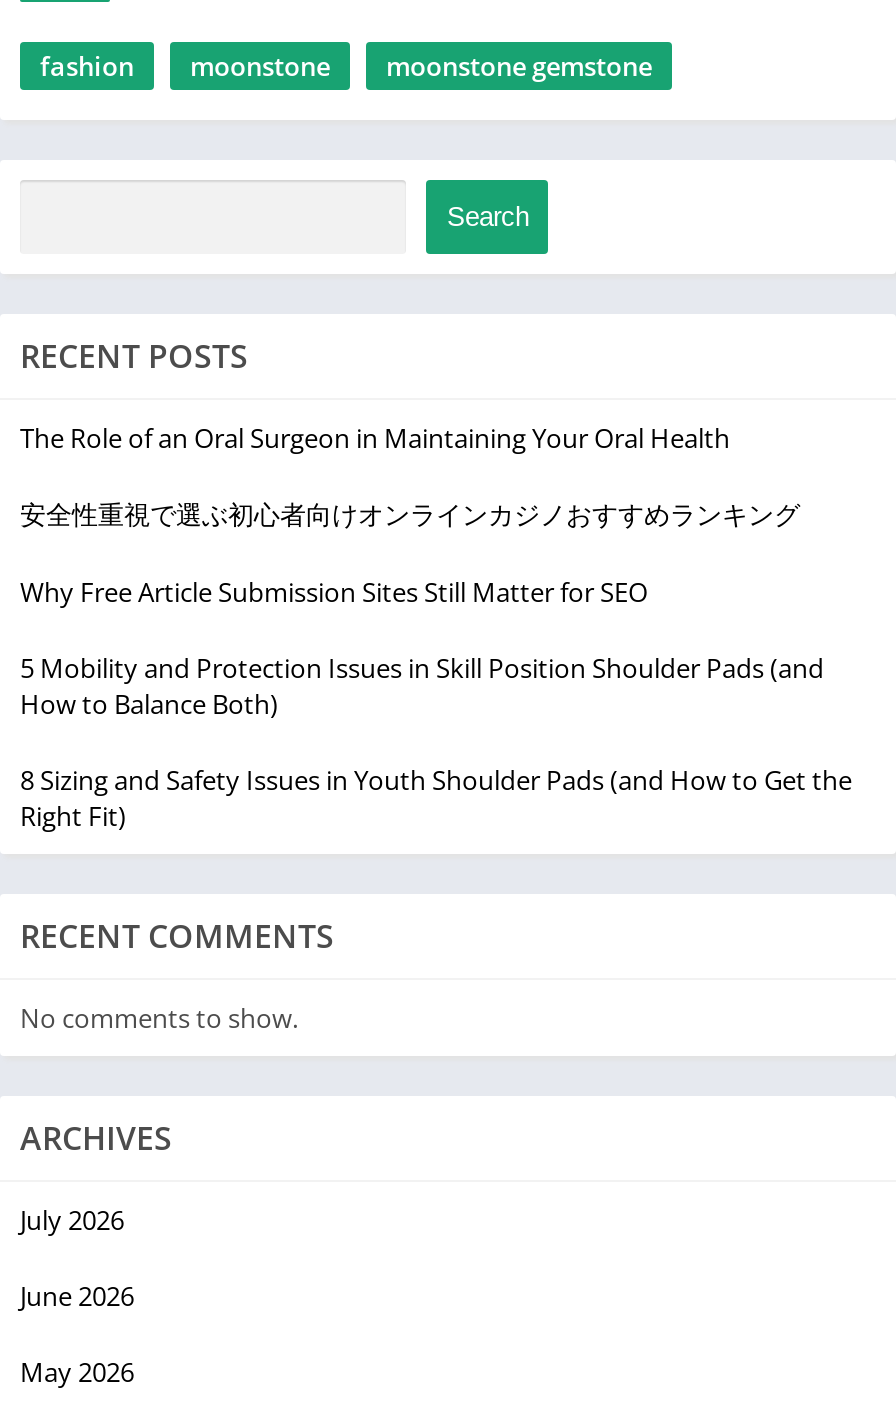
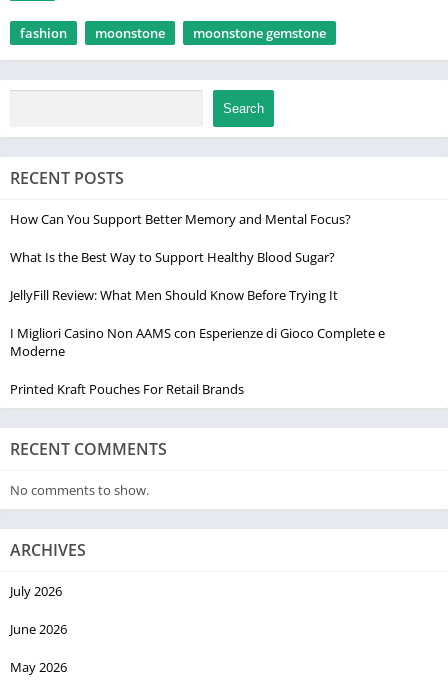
[20,420,730,456] The Role of an Oral Surgeon in Maintaining Your Oral Health -> [10,210,351,228] How Can You Support Better Memory and Mental Focus?
[20,496,800,532] 安全性重視で選ぶ初心者向けオンラインカジノおすすめランキング -> [10,248,335,266] What Is the Best Way to Support Healthy Blood Sugar?
[20,574,648,610] Why Free Article Submission Sites Still Matter for SEO -> [10,286,338,304] JellyFill Review: What Men Should Know Before Trying It
[20,650,824,722] 5 Mobility and Protection Issues in Skill Position Shoulder Pads (and | How to Balance Both) -> [10,324,385,360] I Migliori Casino Non AAMS con Esperienze di Gioco Complete e | Moderne
[20,762,852,834] 8 Sizing and Safety Issues in Youth Shoulder Pads (and How to Get the | Right Fit) -> [10,380,244,398] Printed Kraft Pouches For Retail Brands

